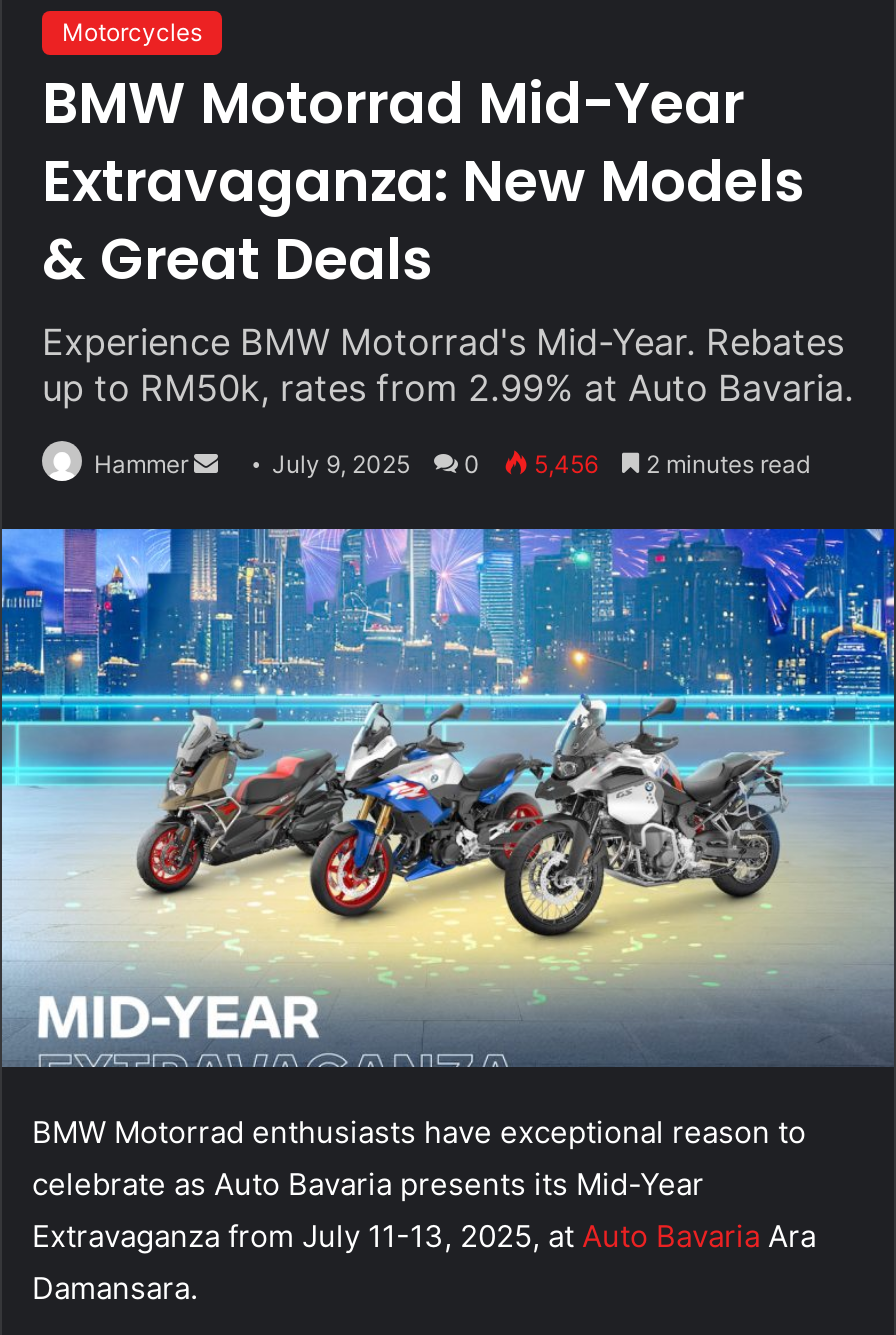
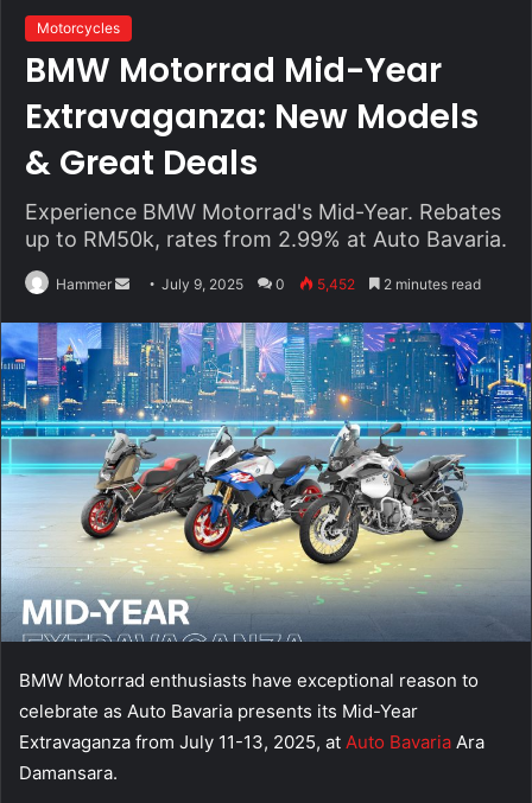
[528,449,598,479] 5,456 -> [313,275,355,293] 5,452

